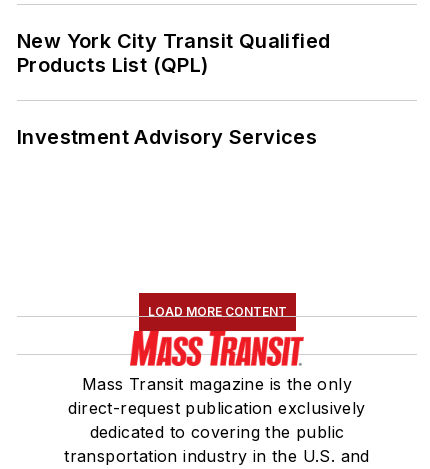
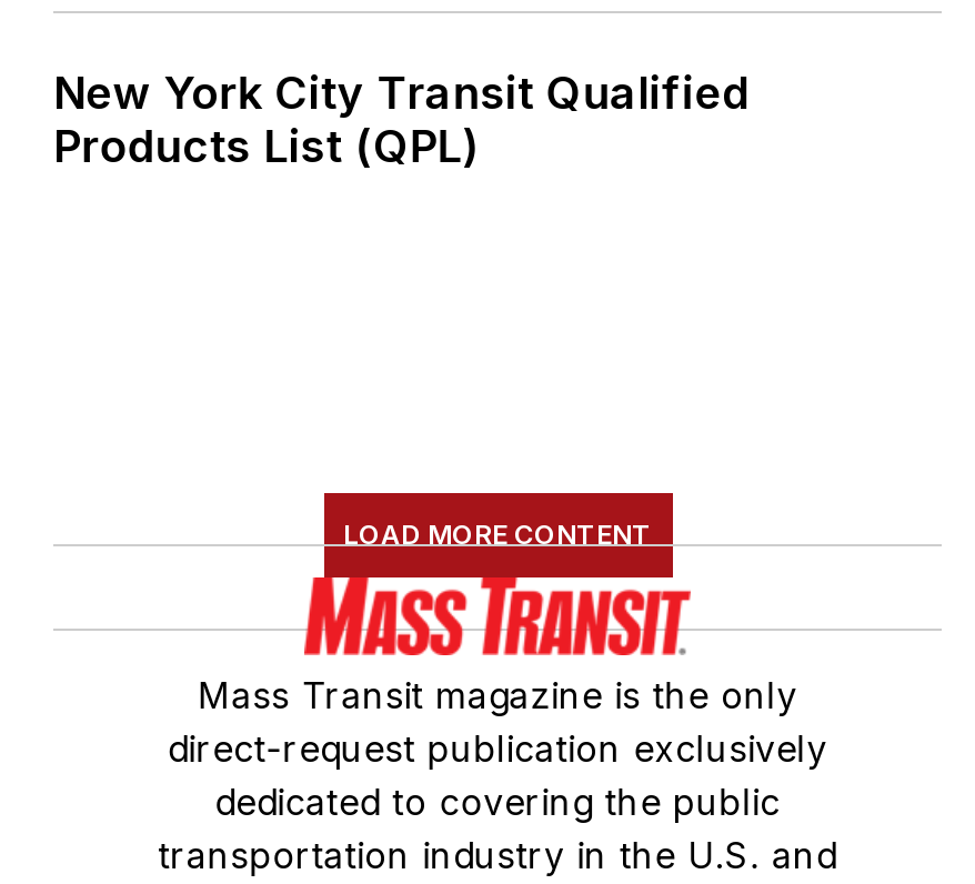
[17,125,317,149] Investment Advisory Services -> none

